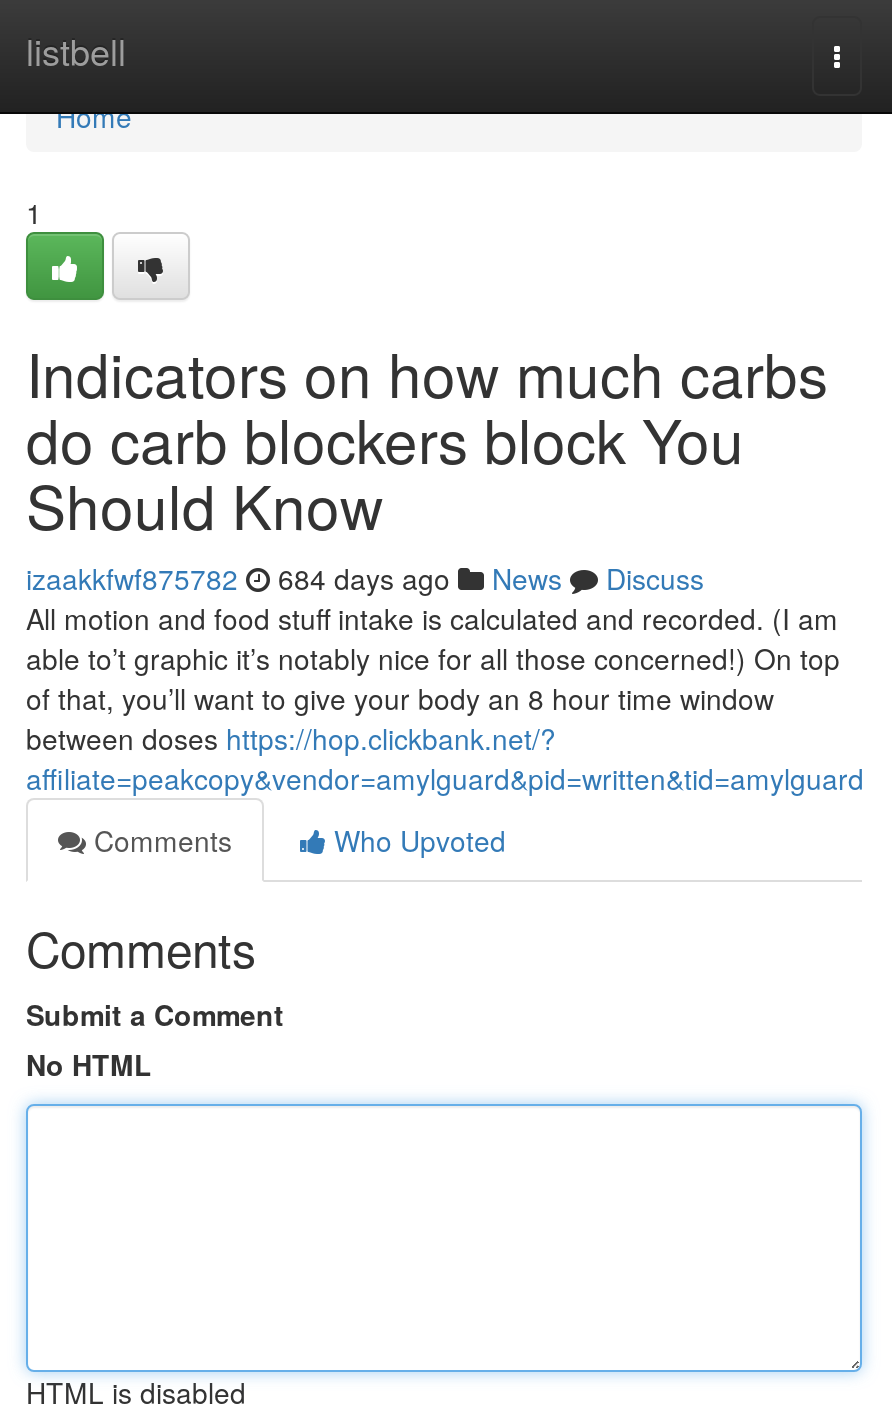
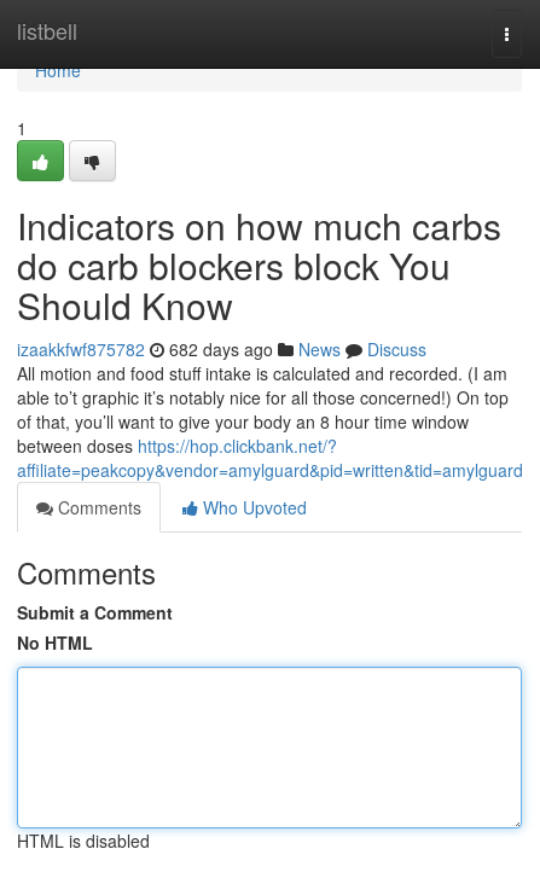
[26,558,704,598] izaakkfwf875782 684 days ago News Discuss -> [17,337,426,361] izaakkfwf875782 682 days ago News Discuss

